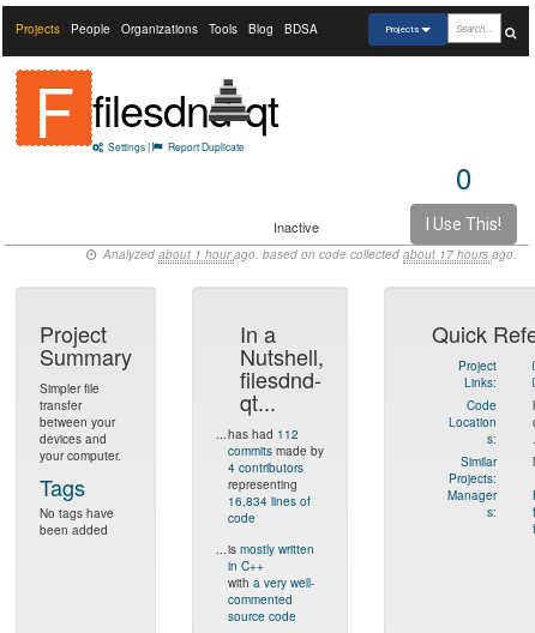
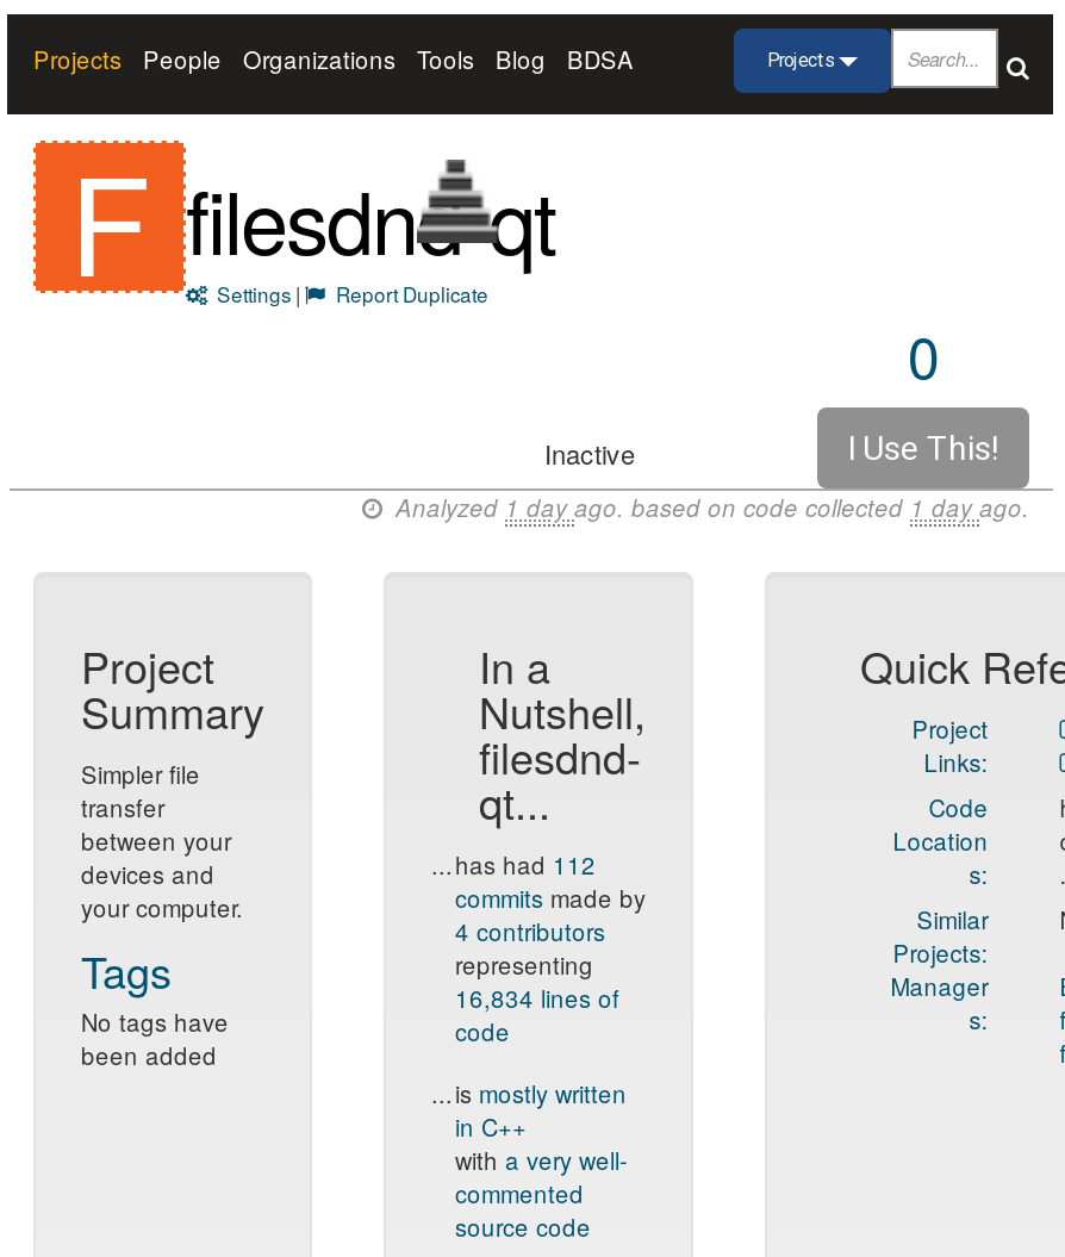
[100,246,517,263] Analyzedabout 1 hourago. based on code collectedabout 17 hoursago. -> [388,491,1029,524] Analyzed1 dayago. based on code collected1 dayago.

